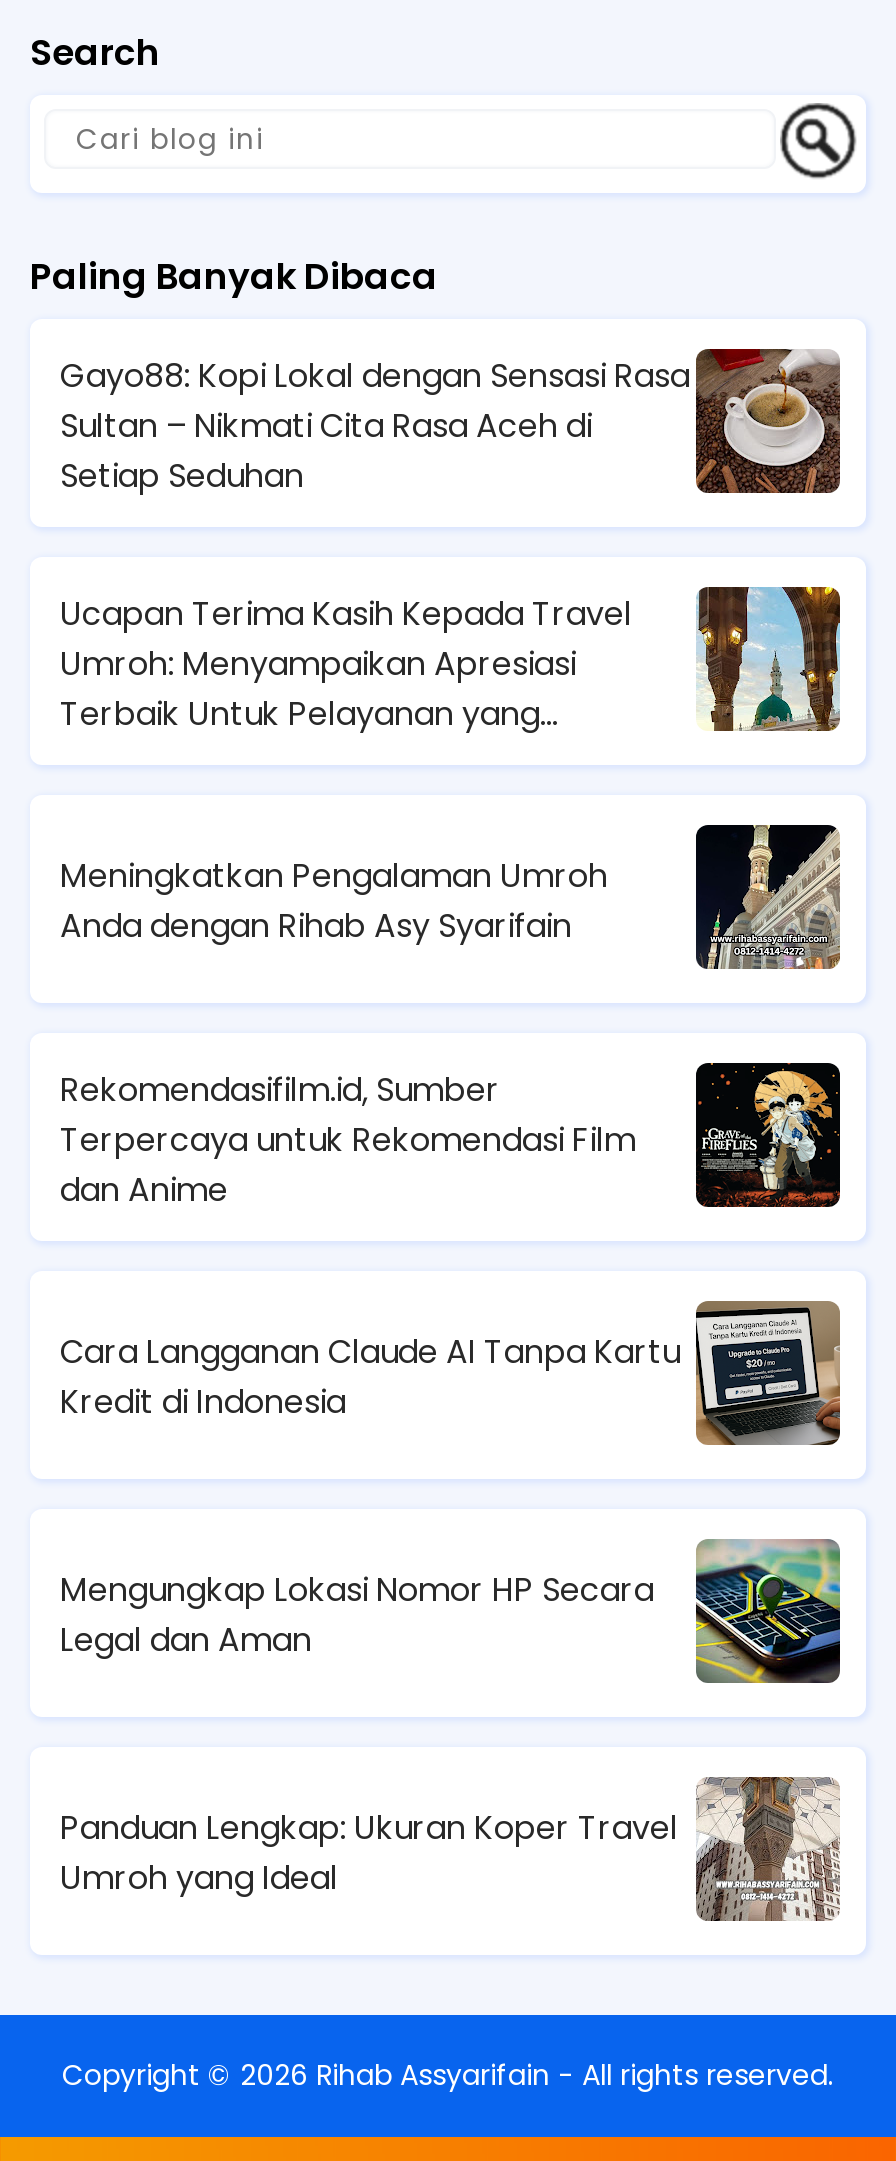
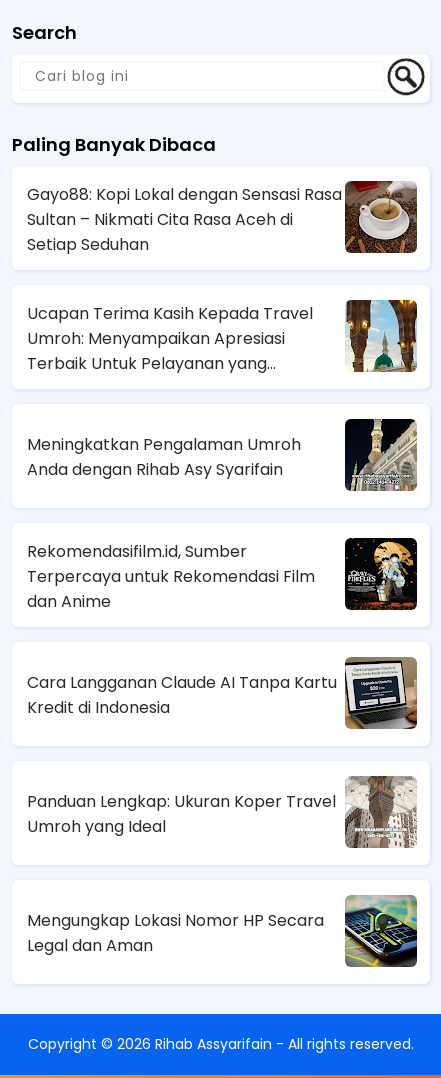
moved [60,1541,842,1683] -> [27,896,418,968]: [image] | Mengungkap Lokasi Nomor HP Secara | Legal dan Aman
moved [60,1773,844,1925] -> [27,774,419,850]: [image] | Panduan Lengkap: Ukuran Koper Travel | Umroh yang Ideal

